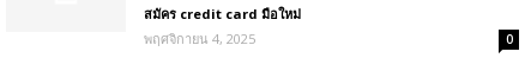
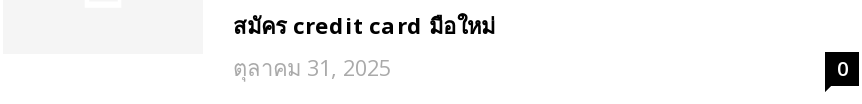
[144,30,255,48] พฤศจิกายน 4, 2025 -> [233,51,391,81] ตุลาคม 31, 2025

